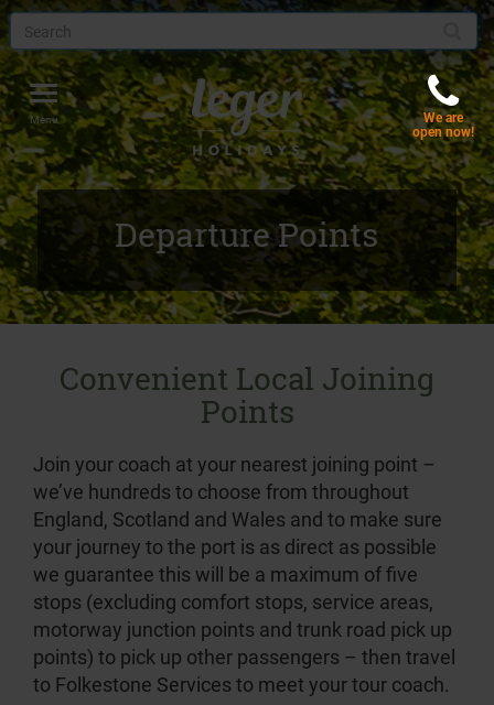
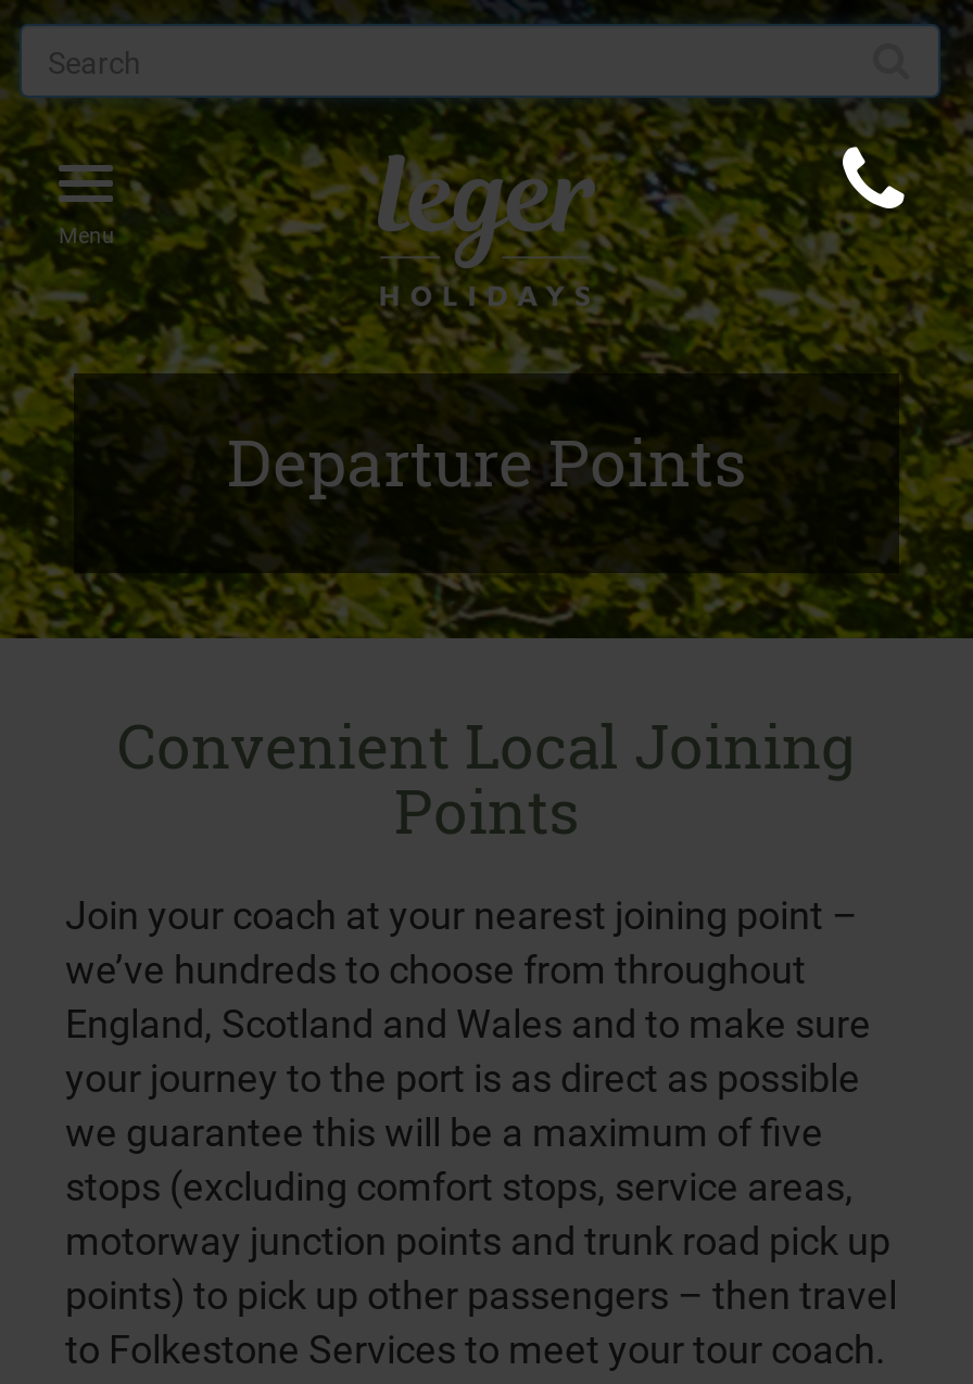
[412,108,474,140] We are | open now! -> none

